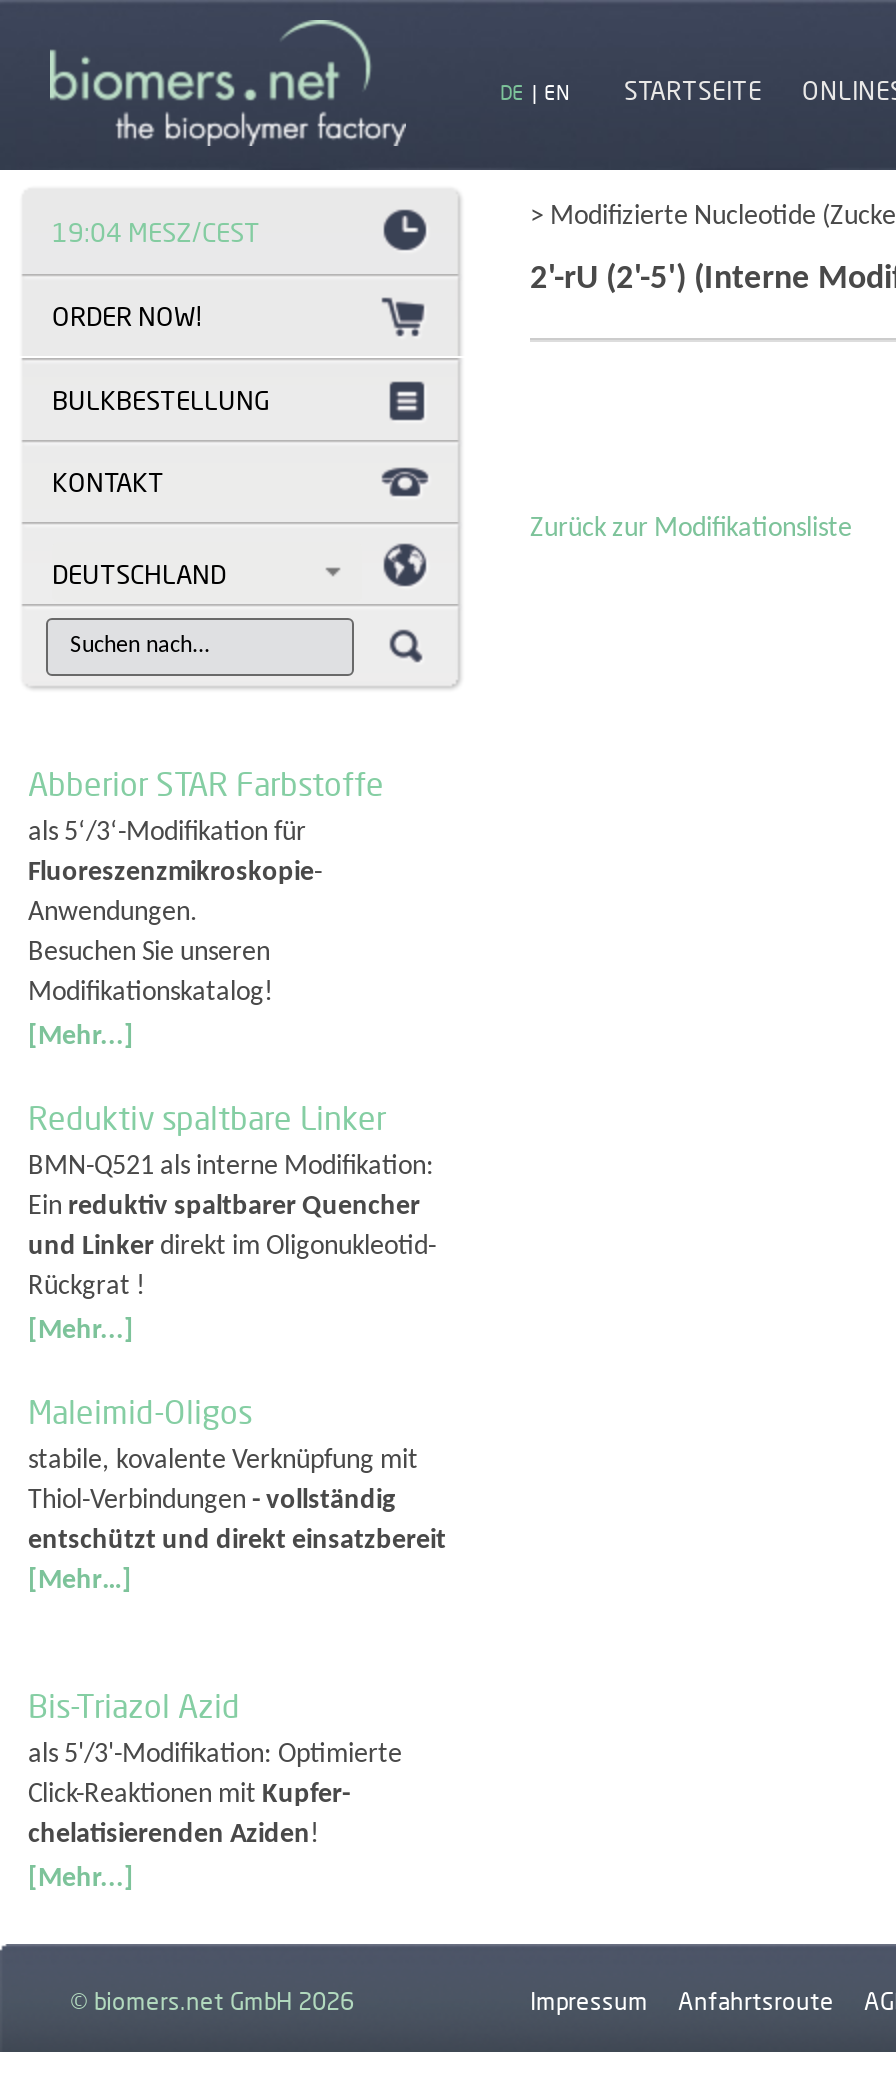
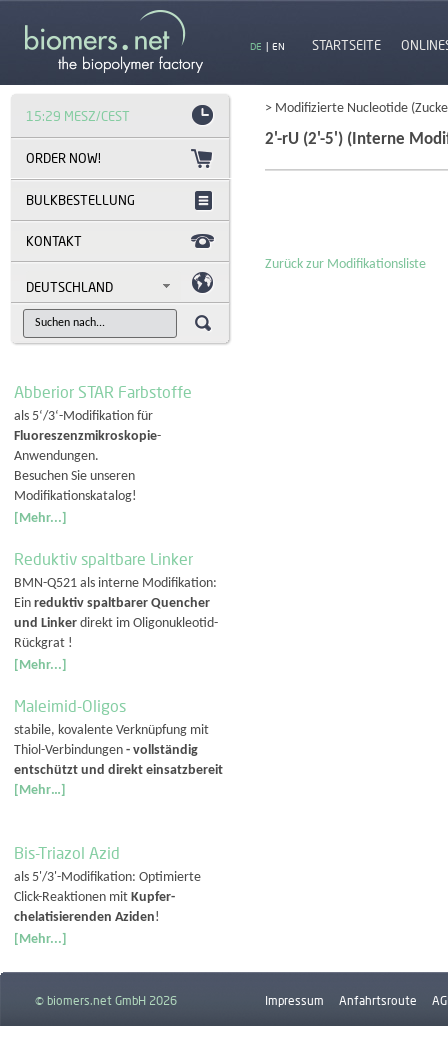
[52,216,260,248] 19:04 MESZ/CEST -> [26,108,130,124] 15:29 MESZ/CEST

